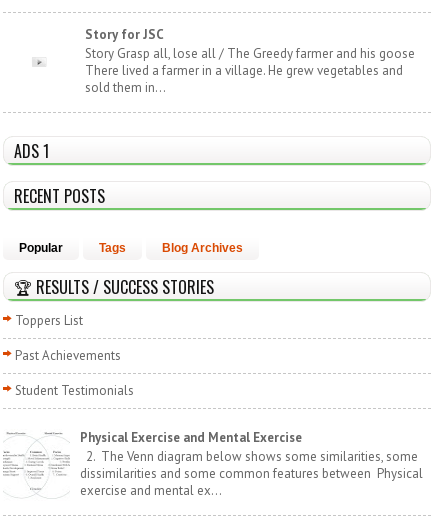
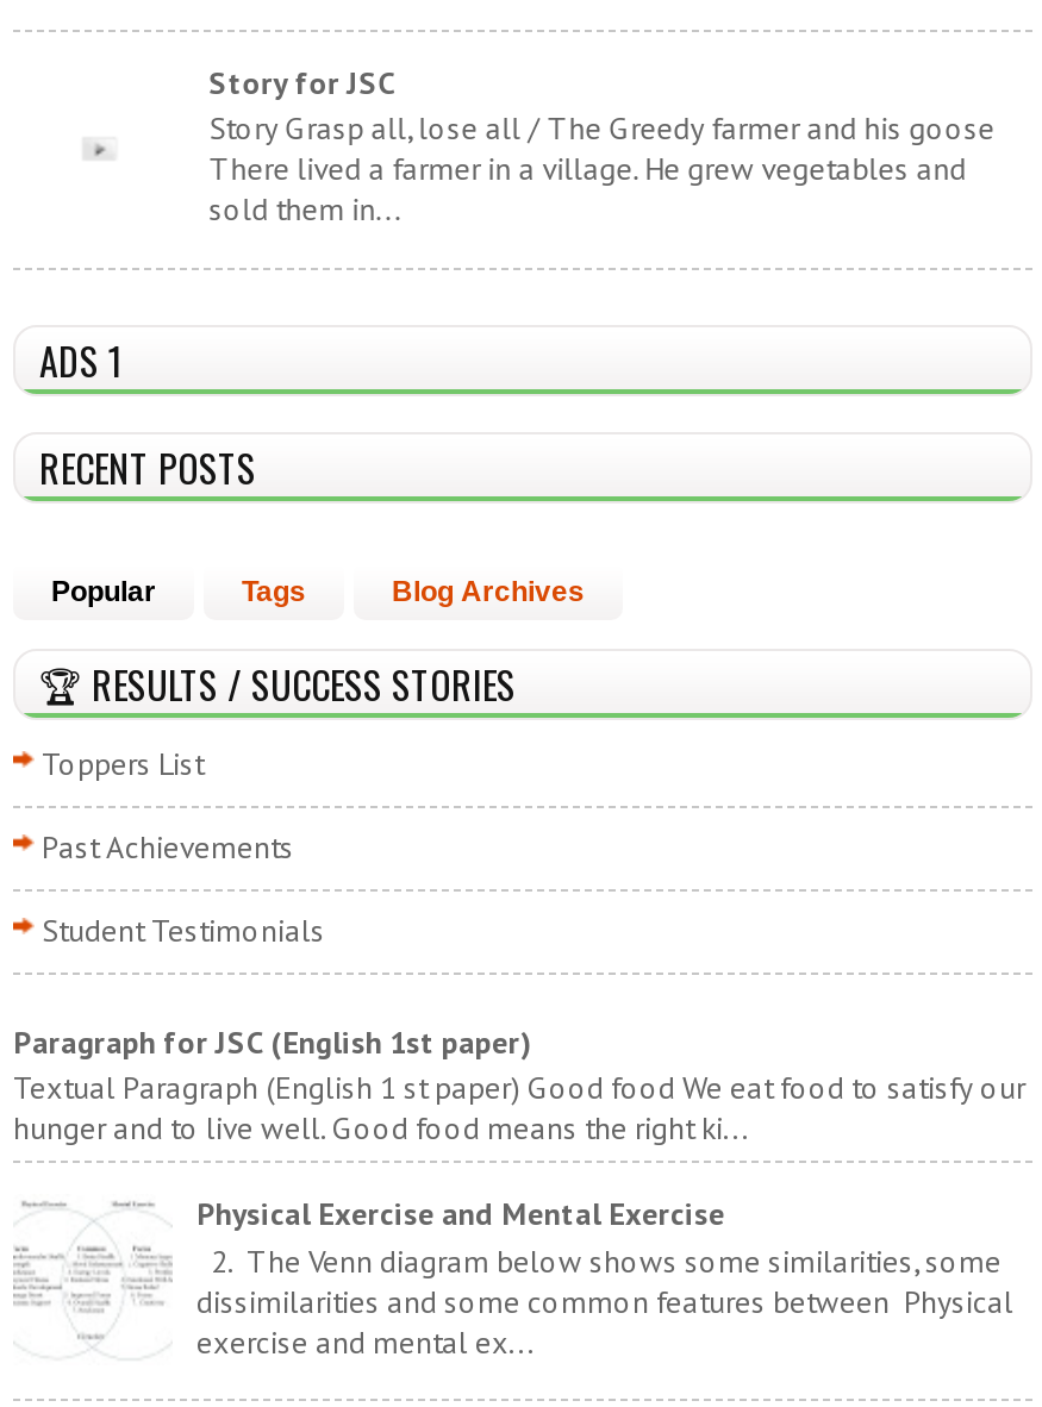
none -> [13,1022,1025,1149] Paragraph for JSC (English 1st paper) | Textual Paragraph (English 1 st paper) Good food We eat food to satisfy our | hunger and to live well. Good food means the right ki...

